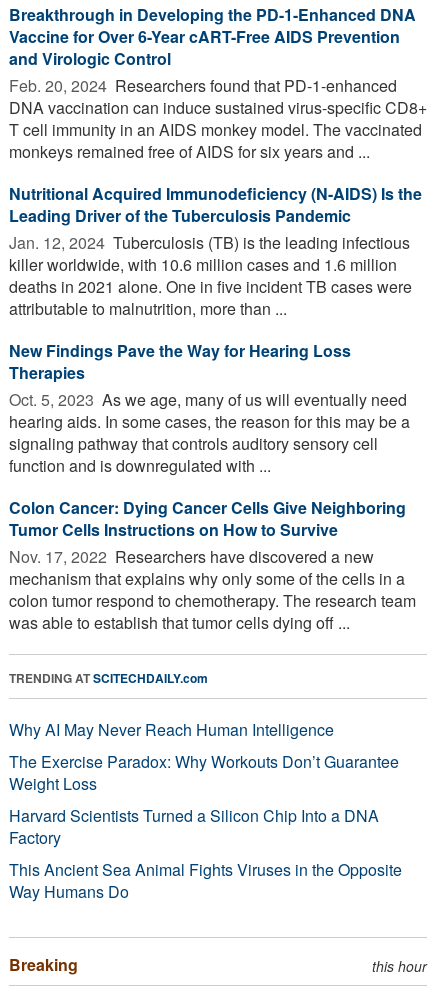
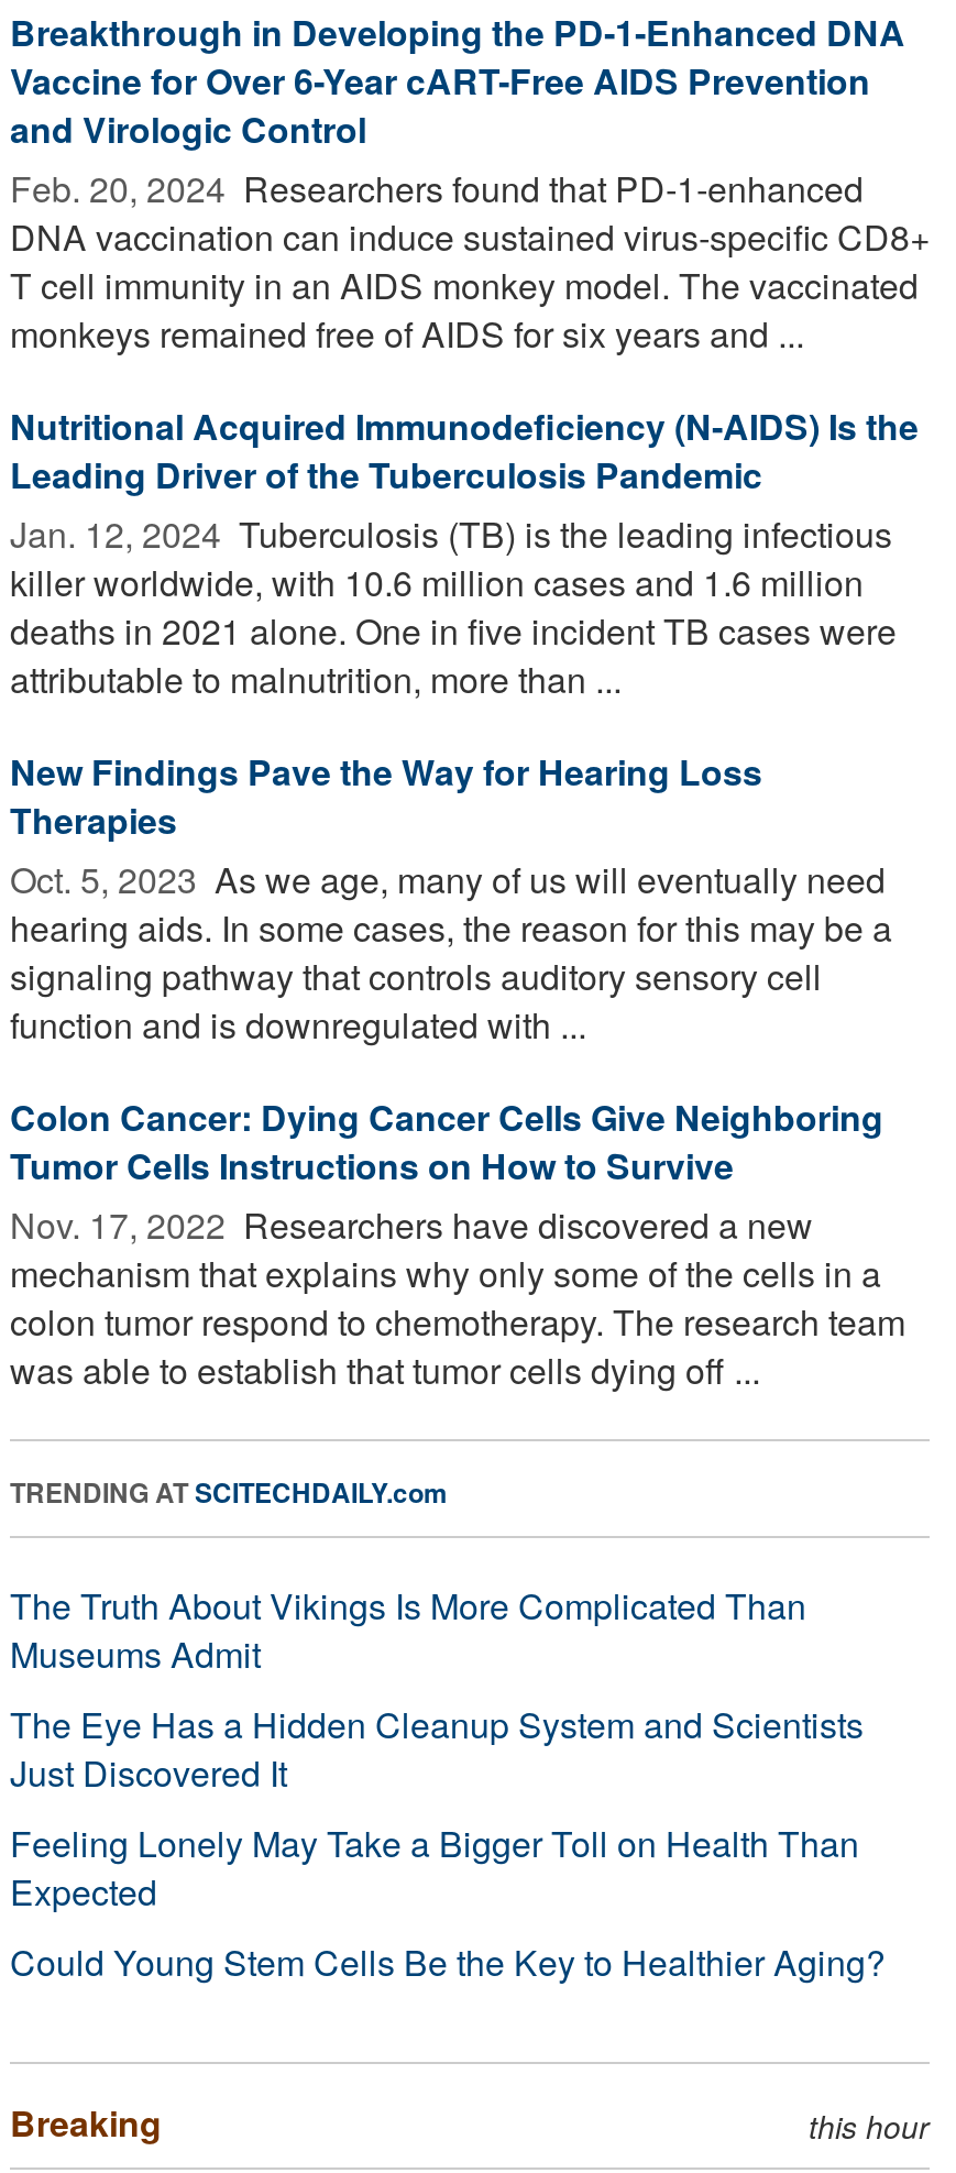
[9,718,402,903] Why AI May Never Reach Human Intelligence | The Exercise Paradox: Why Workouts Don’t Guarantee | Weight Loss | Harvard Scientists Turned a Silicon Chip Into a DNA | Factory | This Ancient Sea Animal Fights Viruses in the Opposite | Way Humans Do -> [10,1580,886,1987] The Truth About Vikings Is More Complicated Than | Museums Admit | The Eye Has a Hidden Cleanup System and Scientists | Just Discovered It | Feeling Lonely May Take a Bigger Toll on Health Than | Expected | Could Young Stem Cells Be the Key to Healthier Aging?

